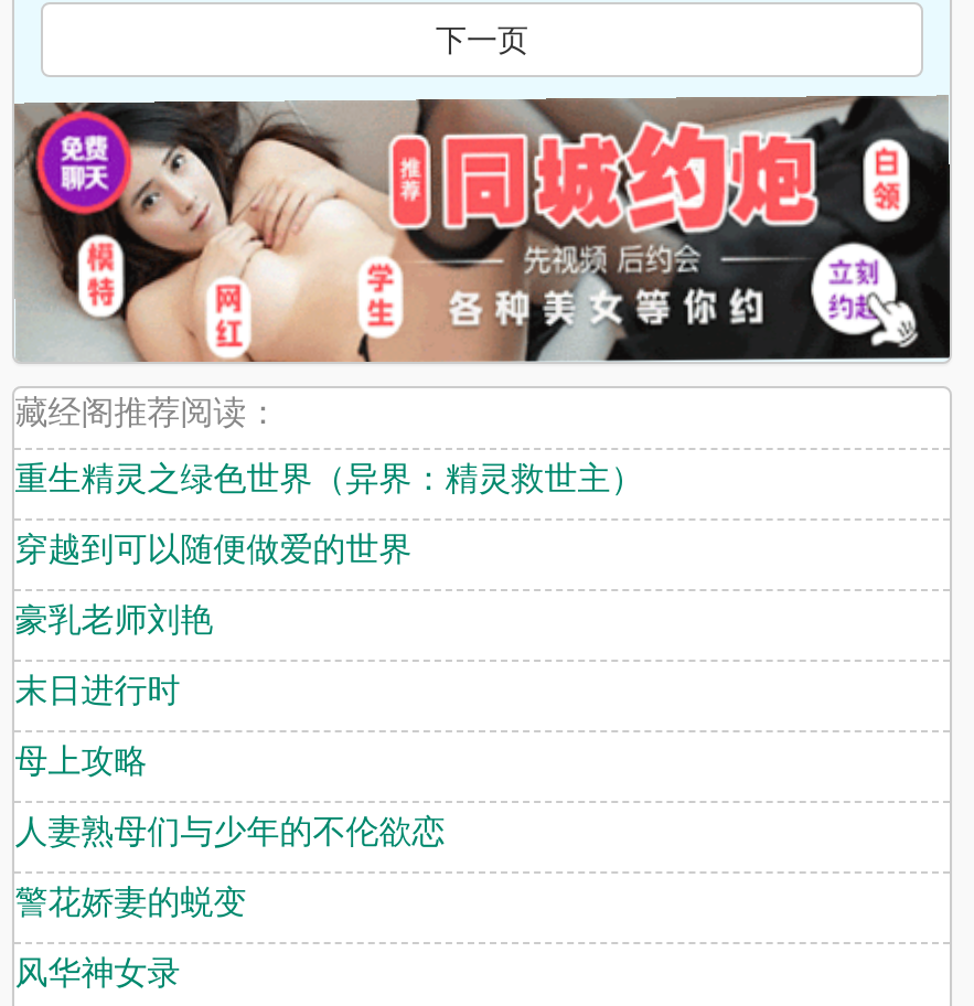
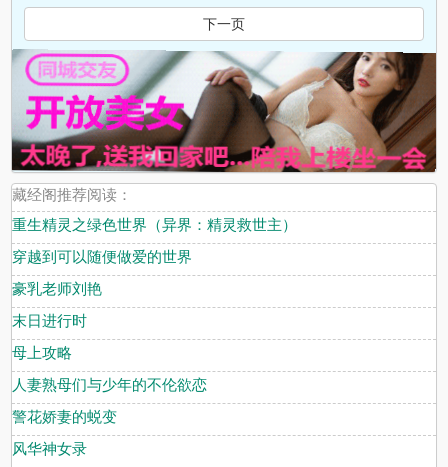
[12,95,952,364] [image] -> [11,49,437,173] [image]

